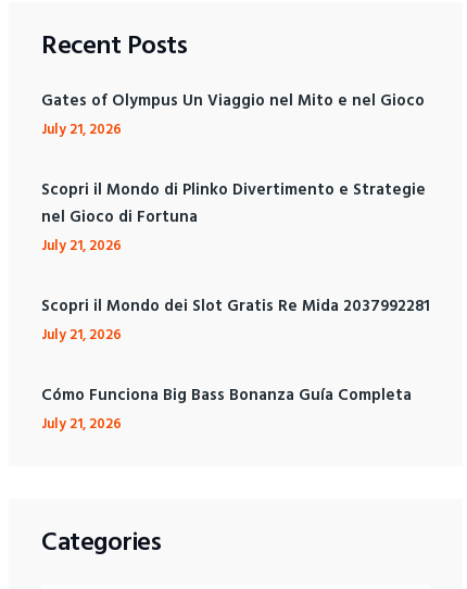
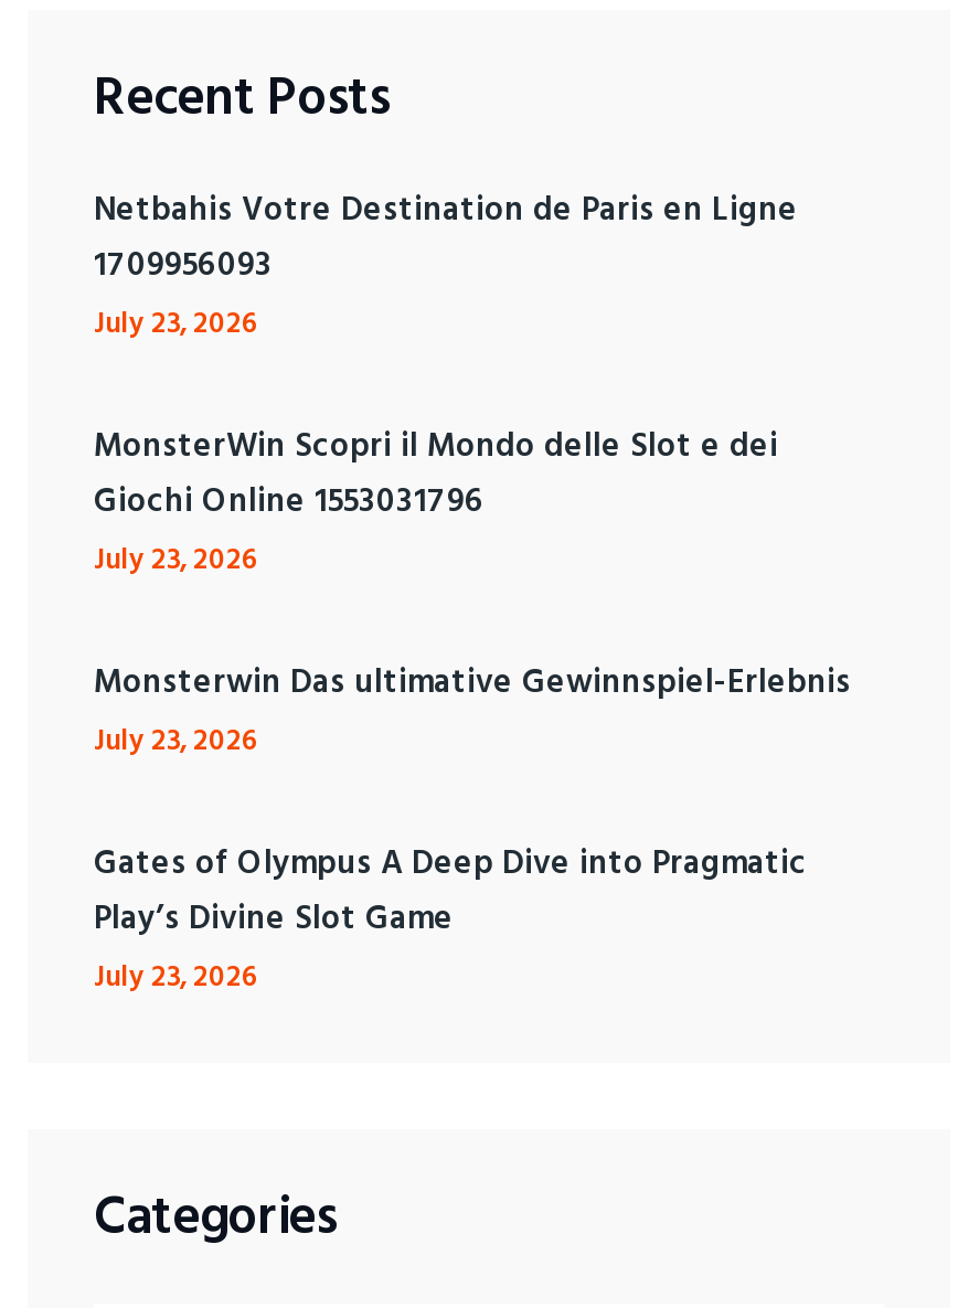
[41,88,425,141] Gates of Olympus Un Viaggio nel Mito e nel Gioco | July 21, 2026 -> [94,185,798,348] Netbahis Votre Destination de Paris en Ligne | 1709956093 | July 23, 2026
[41,177,426,258] Scopri il Mondo di Plinko Divertimento e Strategie | nel Gioco di Fortuna | July 21, 2026 -> [94,421,778,584] MonsterWin Scopri il Mondo delle Slot e dei | Giochi Online 1553031796 | July 23, 2026
[41,294,430,347] Scopri il Mondo dei Slot Gratis Re Mida 2037992281 | July 21, 2026 -> [94,657,851,765] Monsterwin Das ultimative Gewinnspiel-Erlebnis | July 23, 2026
[41,383,412,436] Cómo Funciona Big Bass Bonanza Guía Completa | July 21, 2026 -> [94,838,807,1001] Gates of Olympus A Deep Dive into Pragmatic | Play’s Divine Slot Game | July 23, 2026

